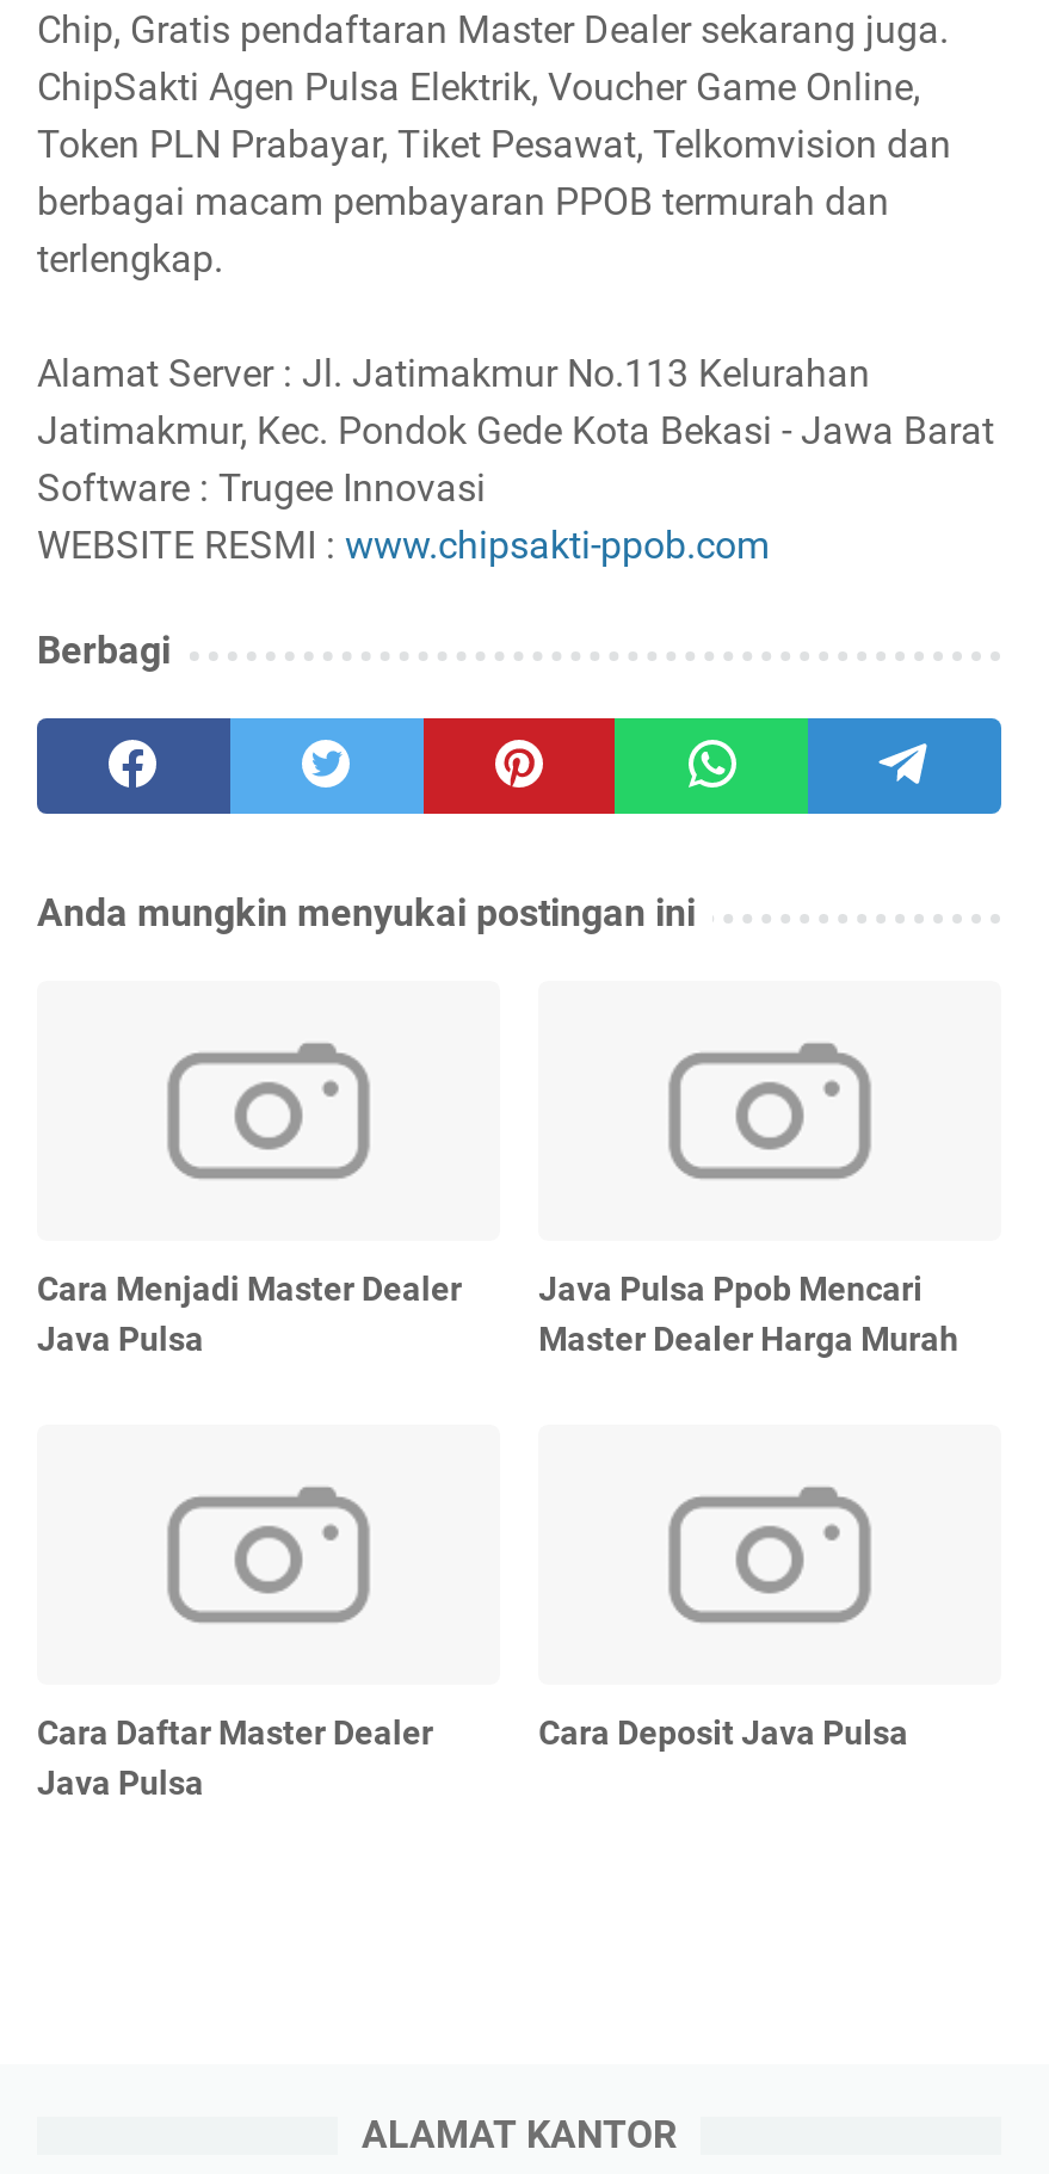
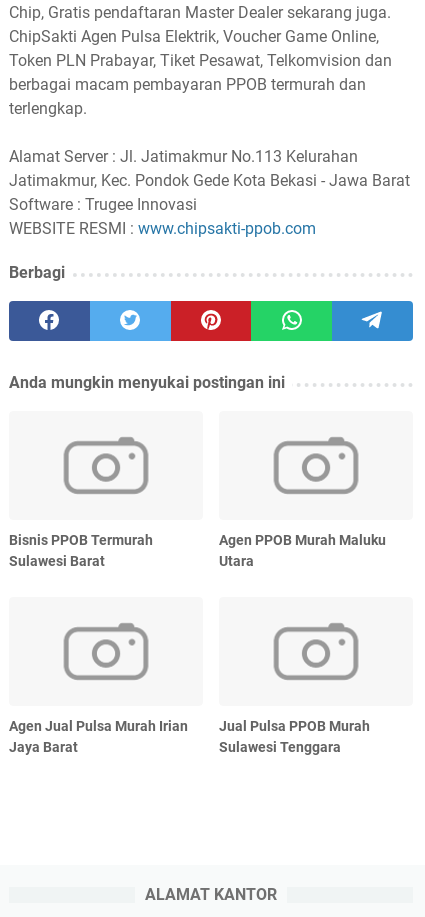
[37,1270,462,1358] Cara Menjadi Master Dealer | Java Pulsa -> [9,532,153,569] Bisnis PPOB Termurah | Sulawesi Barat
[538,1270,959,1358] Java Pulsa Ppob Mencari | Master Dealer Harga Murah -> [219,532,386,569] Agen PPOB Murah Maluku | Utara
[37,1714,433,1802] Cara Daftar Master Dealer | Java Pulsa -> [9,718,188,755] Agen Jual Pulsa Murah Irian | Jaya Barat
[538,1714,908,1752] Cara Deposit Java Pulsa -> [219,718,370,755] Jual Pulsa PPOB Murah | Sulawesi Tenggara

